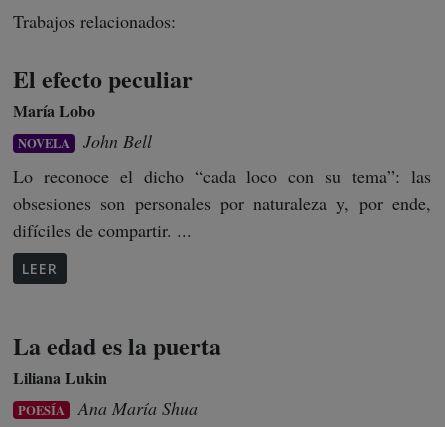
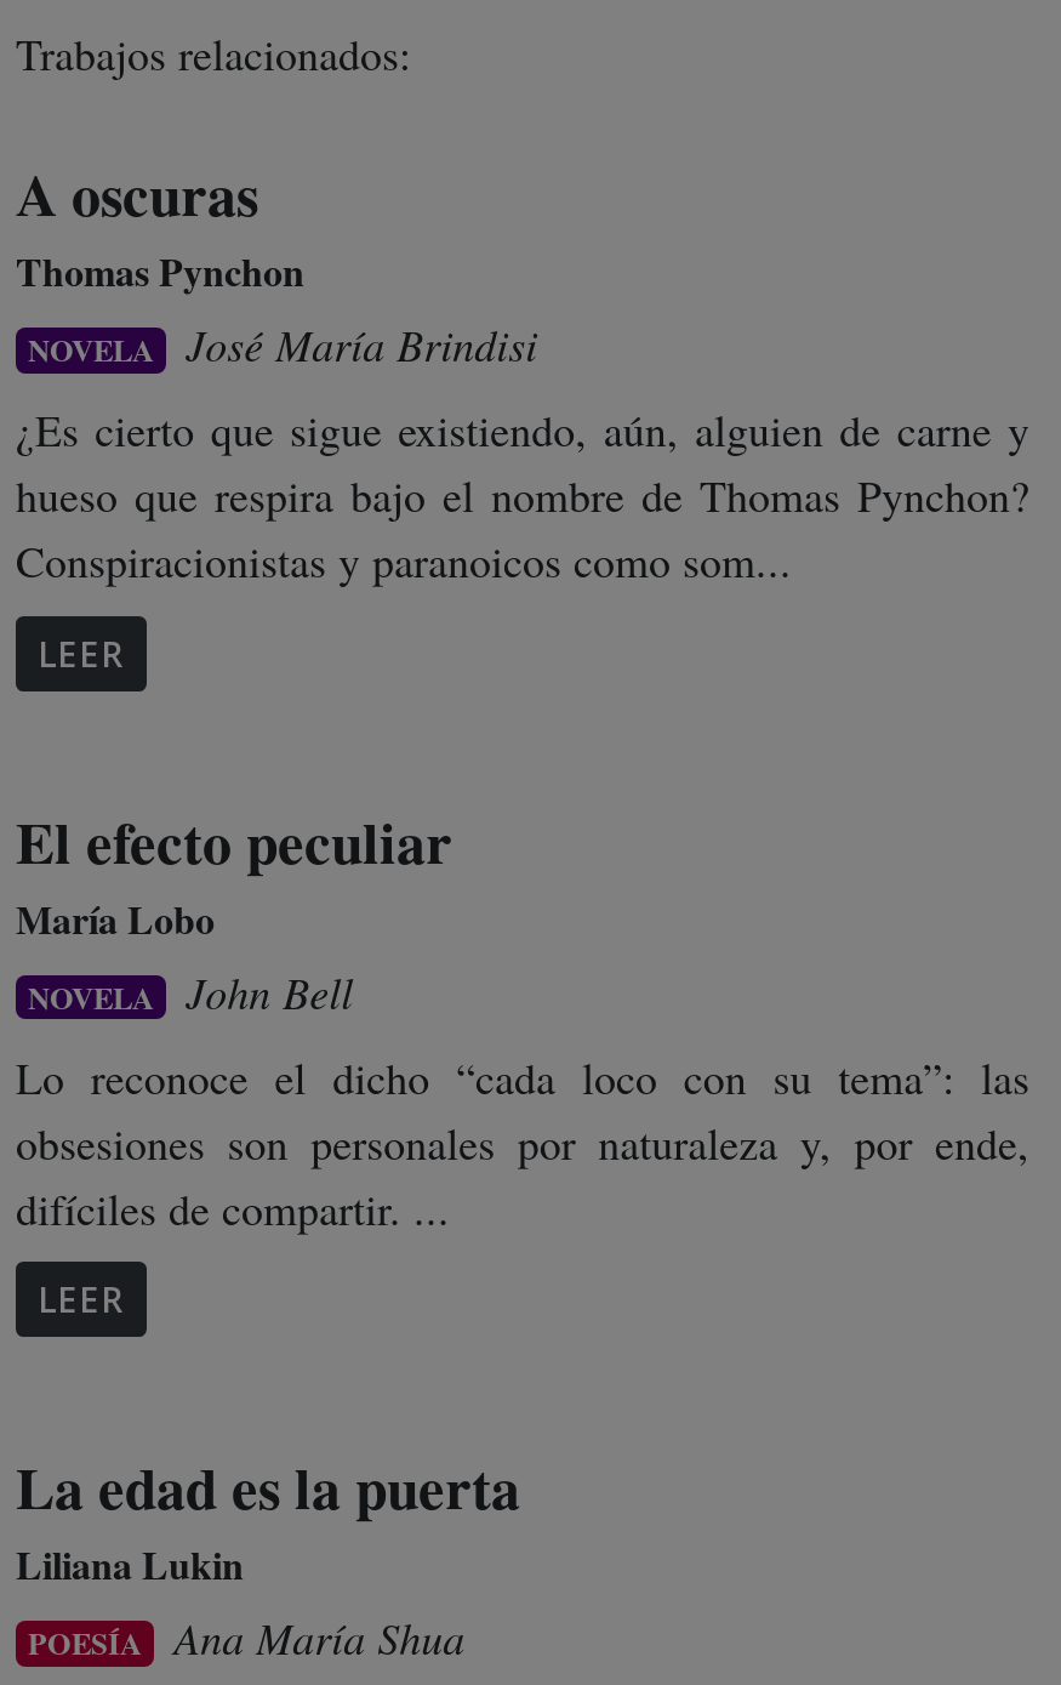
none -> [16,152,1029,677] A oscuras | Thomas Pynchon | NOVELA | José María Brindisi | ¿Es cierto que sigue existiendo, aún, alguien de carne y | hueso que respira bajo el nombre de Thomas Pynchon? | Conspiracionistas y paranoicos como som... | LEER

